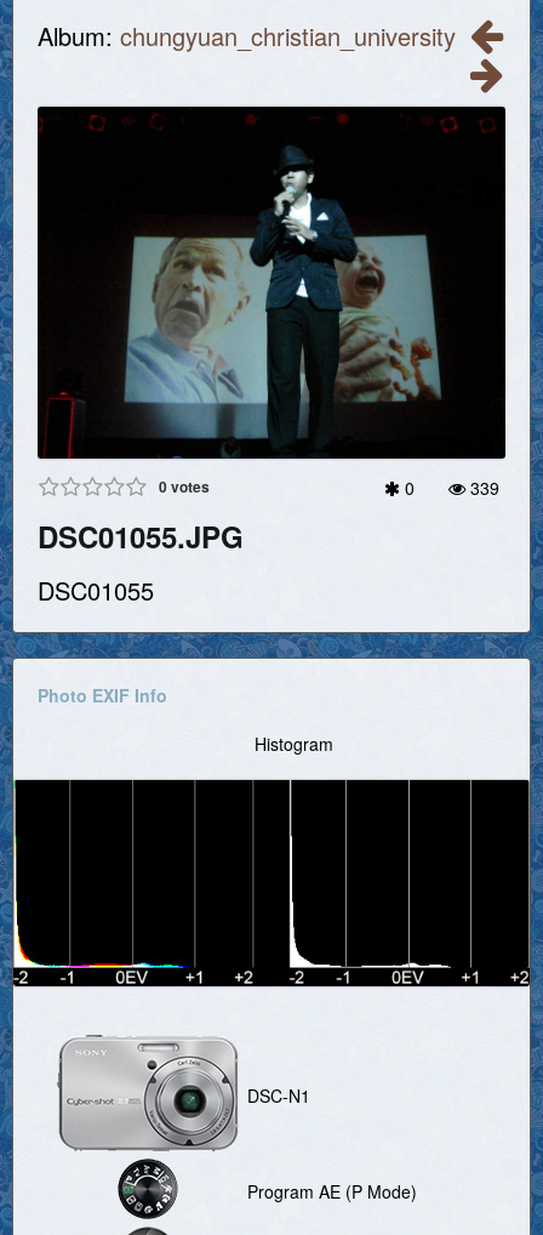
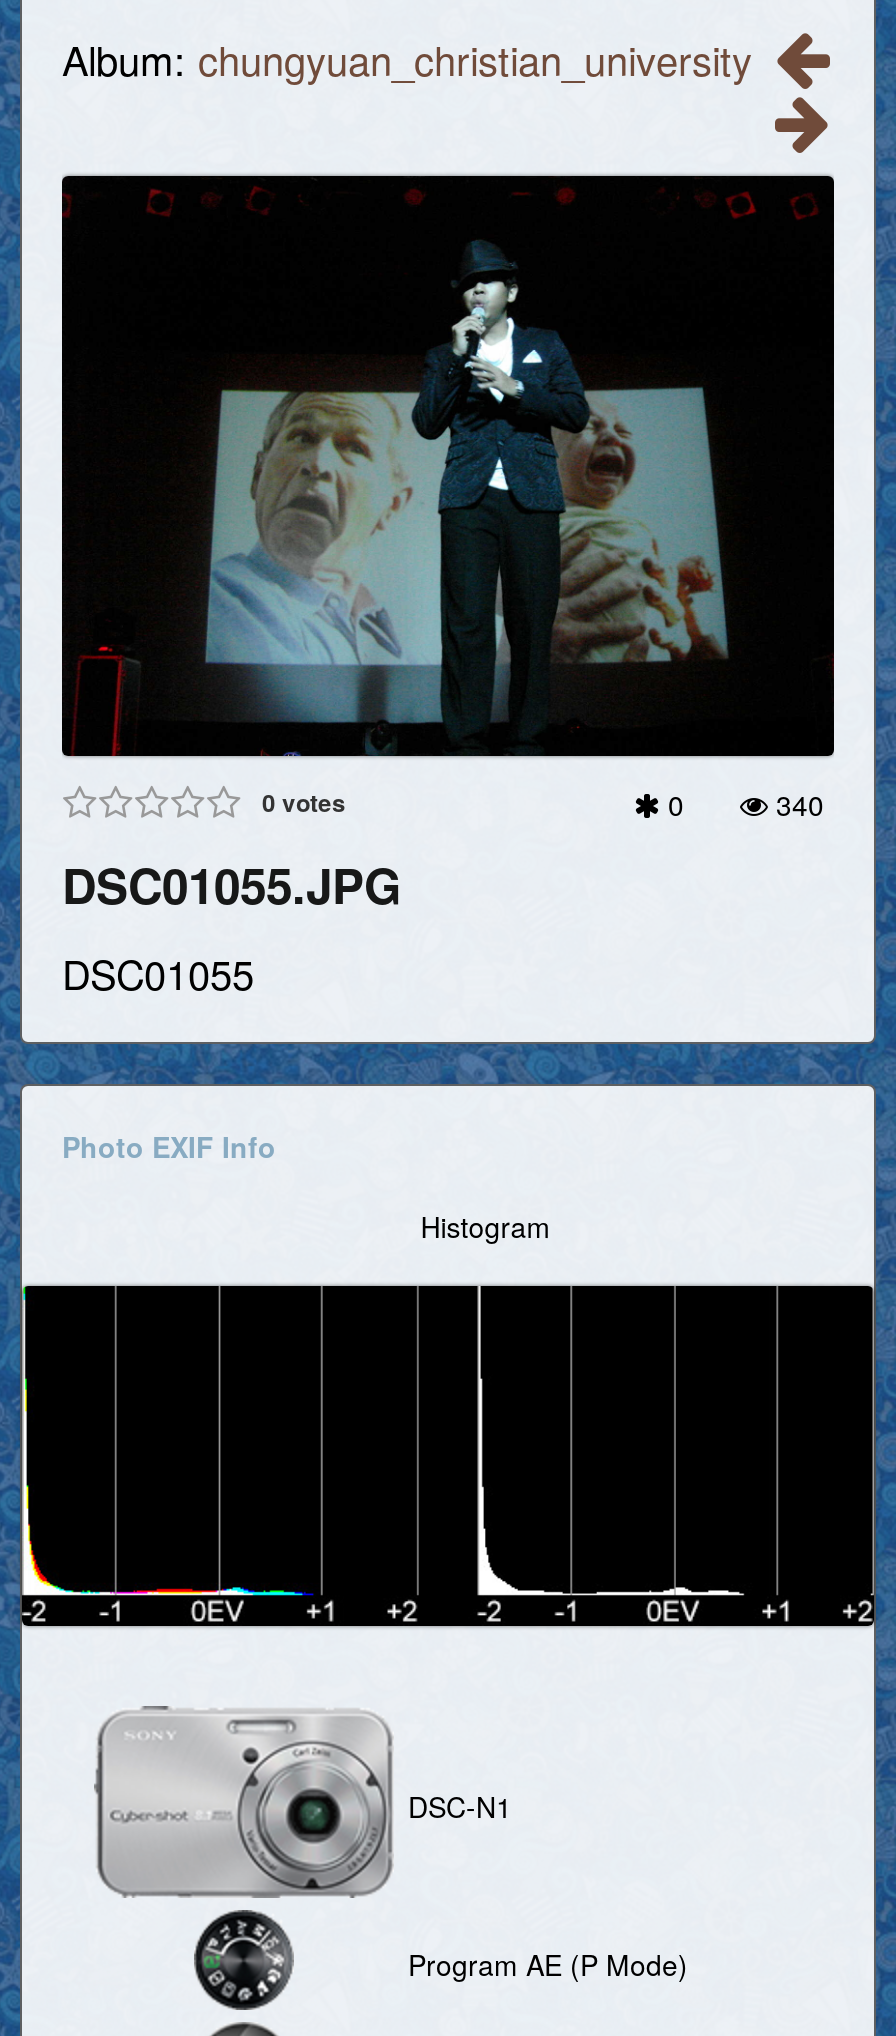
[465,475,499,499] 339 -> [768,783,824,823] 340

